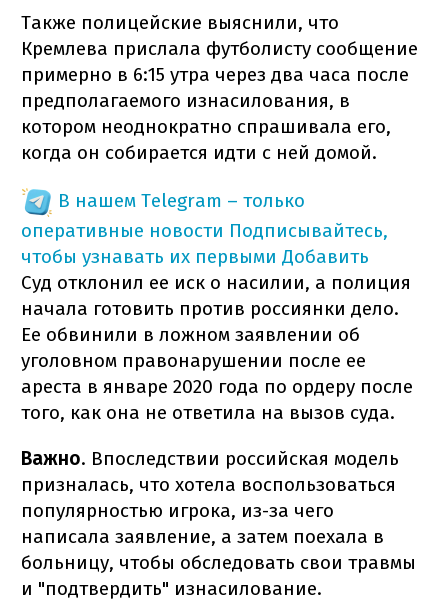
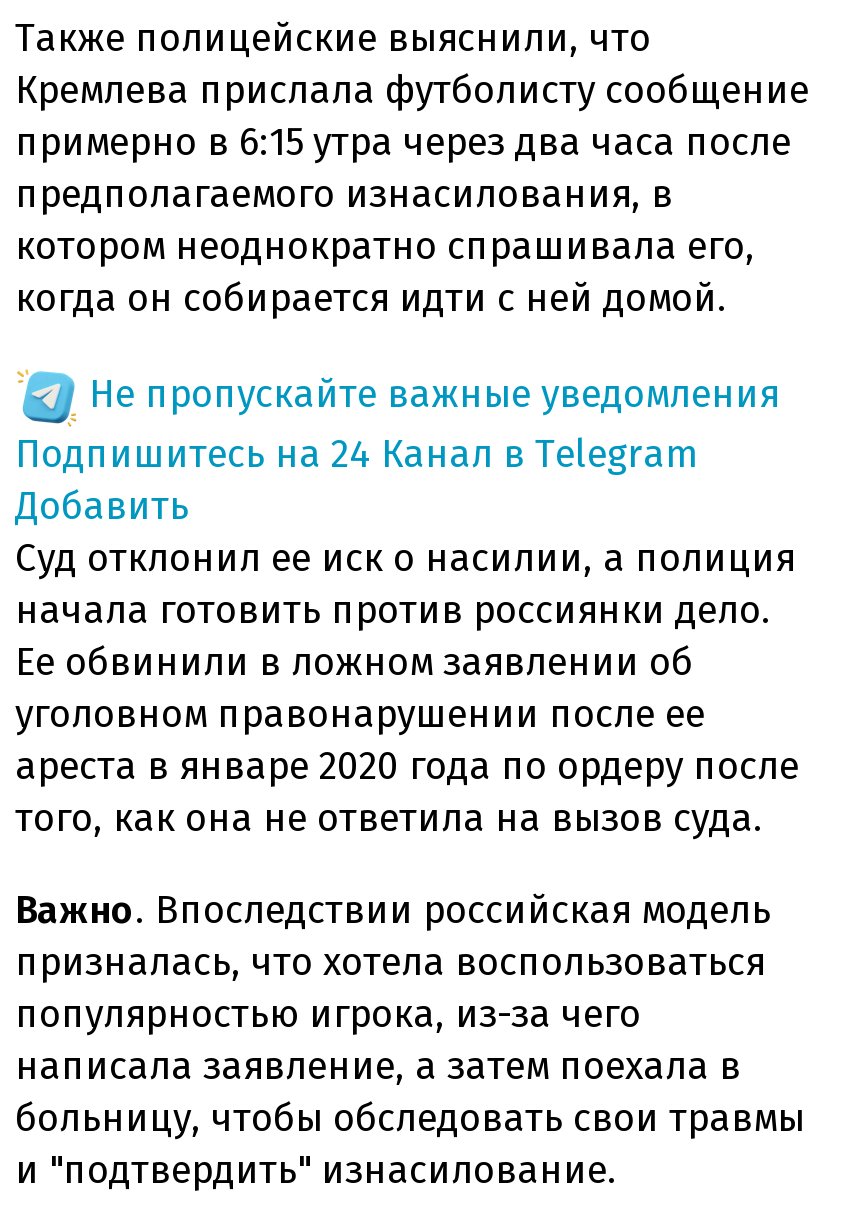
[21,189,388,268] В нашем Telegram – только | оперативные новости Подписывайтесь, | чтобы узнавать их первыми Добавить -> [15,370,779,528] Не пропускайте важные уведомления | Подпишитесь на 24 Канал в Telegram | Добавить

